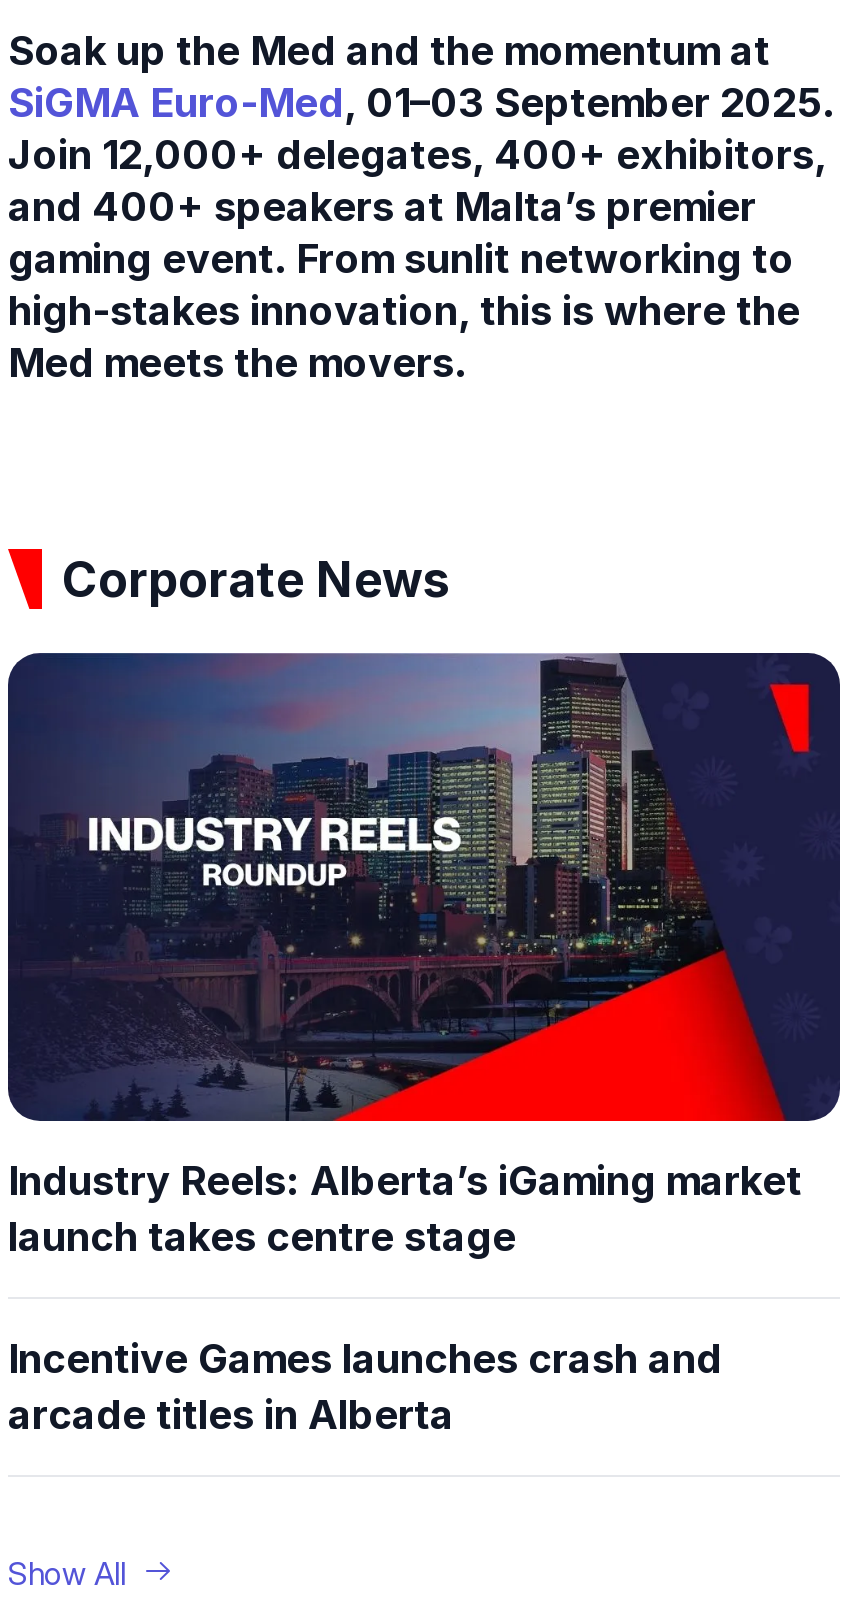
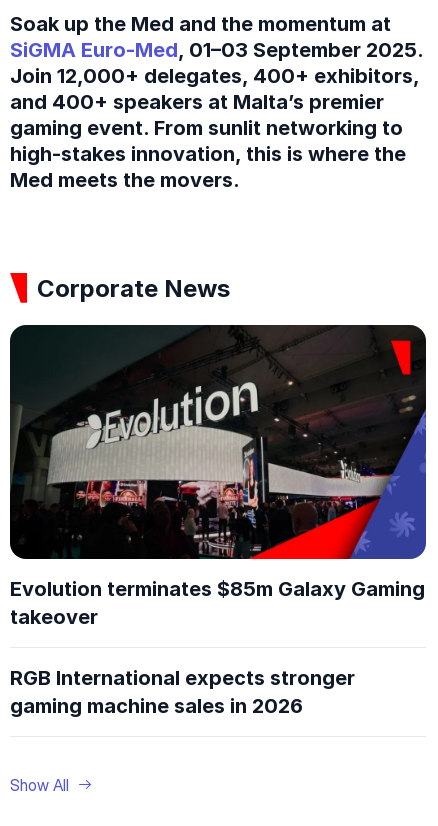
[8,652,842,1261] [image] | Industry Reels: Alberta’s iGaming market | launch takes centre stage -> [10,324,427,629] [image] | Evolution terminates $85m Galaxy Gaming | takeover
[8,1335,722,1439] Incentive Games launches crash and | arcade titles in Alberta -> [10,666,355,718] RGB International expects stronger | gaming machine sales in 2026

